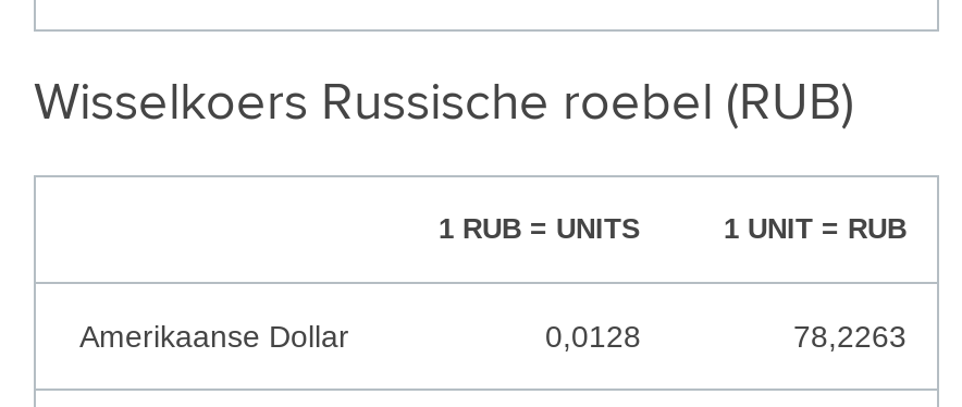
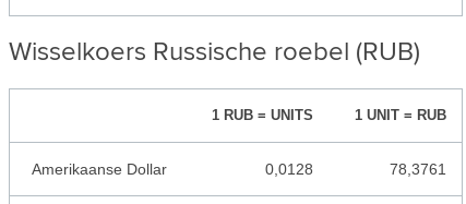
[793,319,906,354] 78,2263 -> [390,160,446,178] 78,3761

